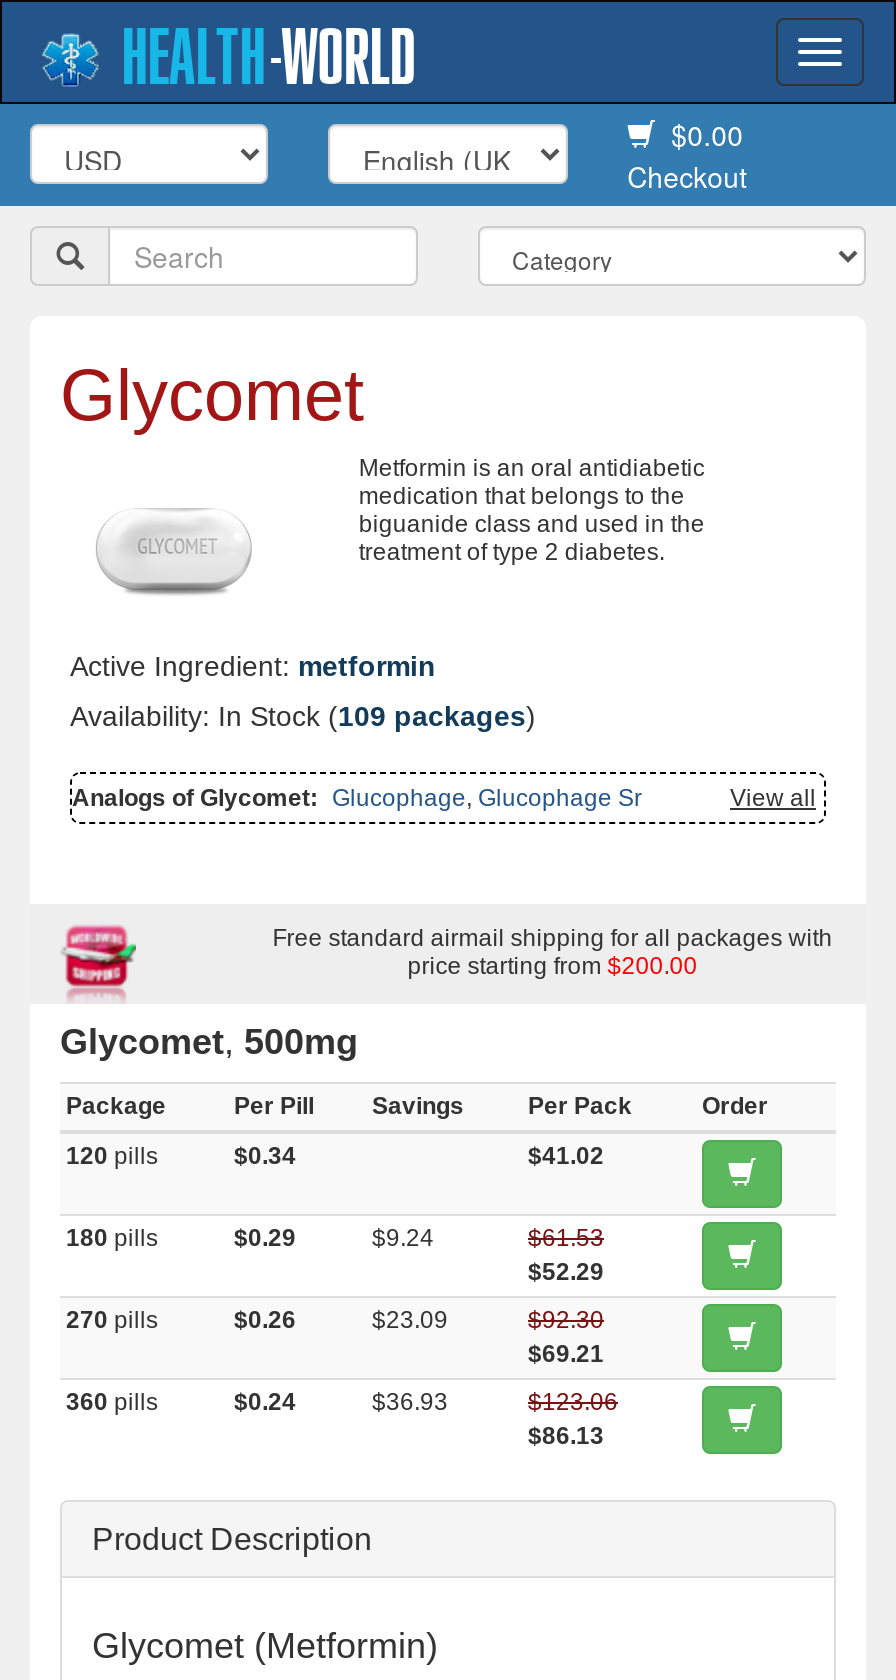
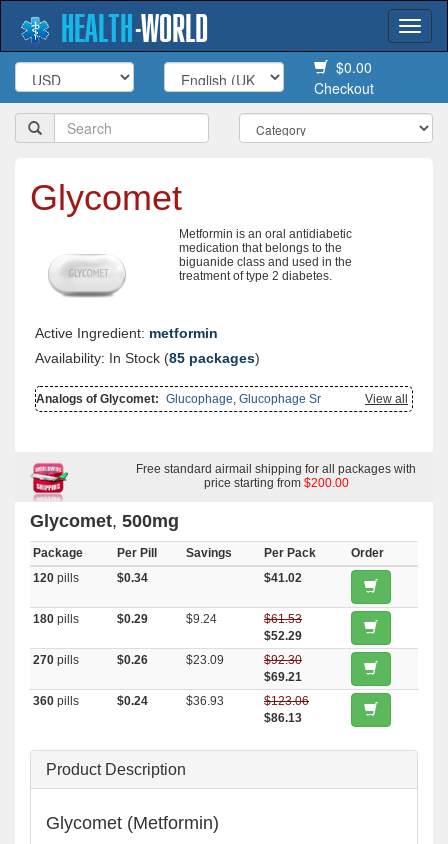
[70,699,536,731] Availability: In Stock (109 packages) -> [35,350,260,366] Availability: In Stock (85 packages)

